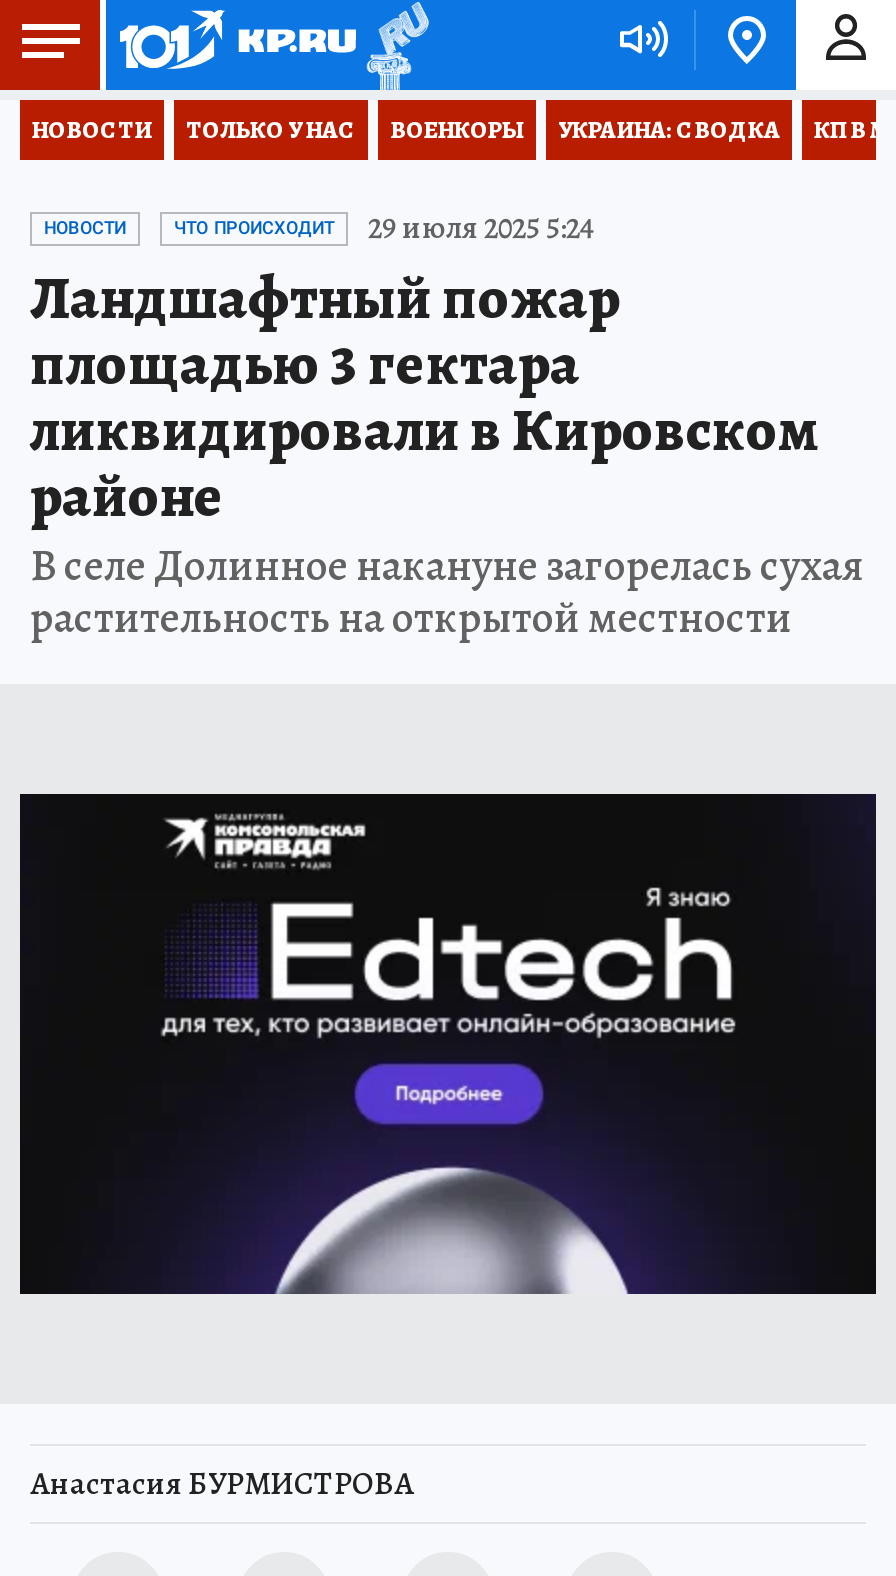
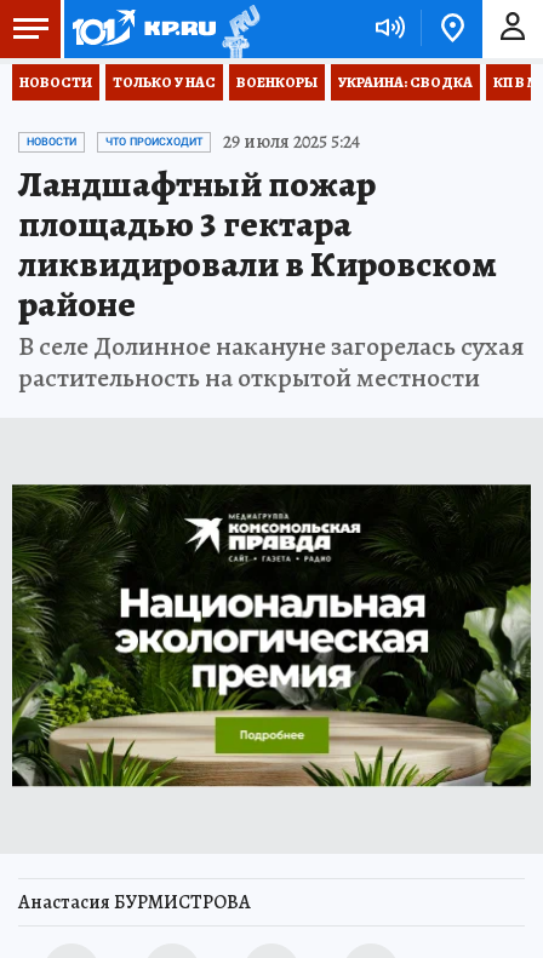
[18,794,878,1296] [image] -> [11,484,532,787] [image]

